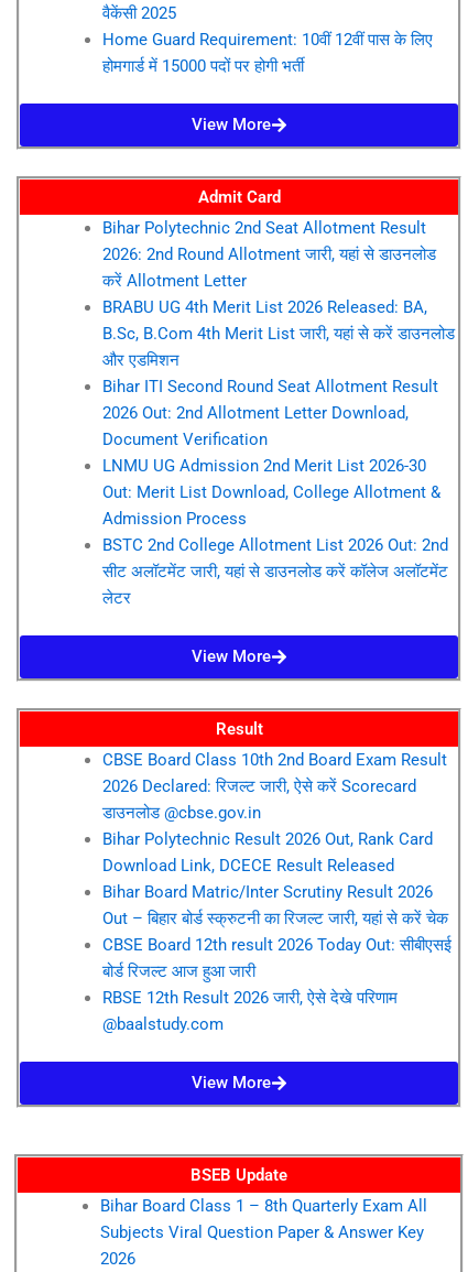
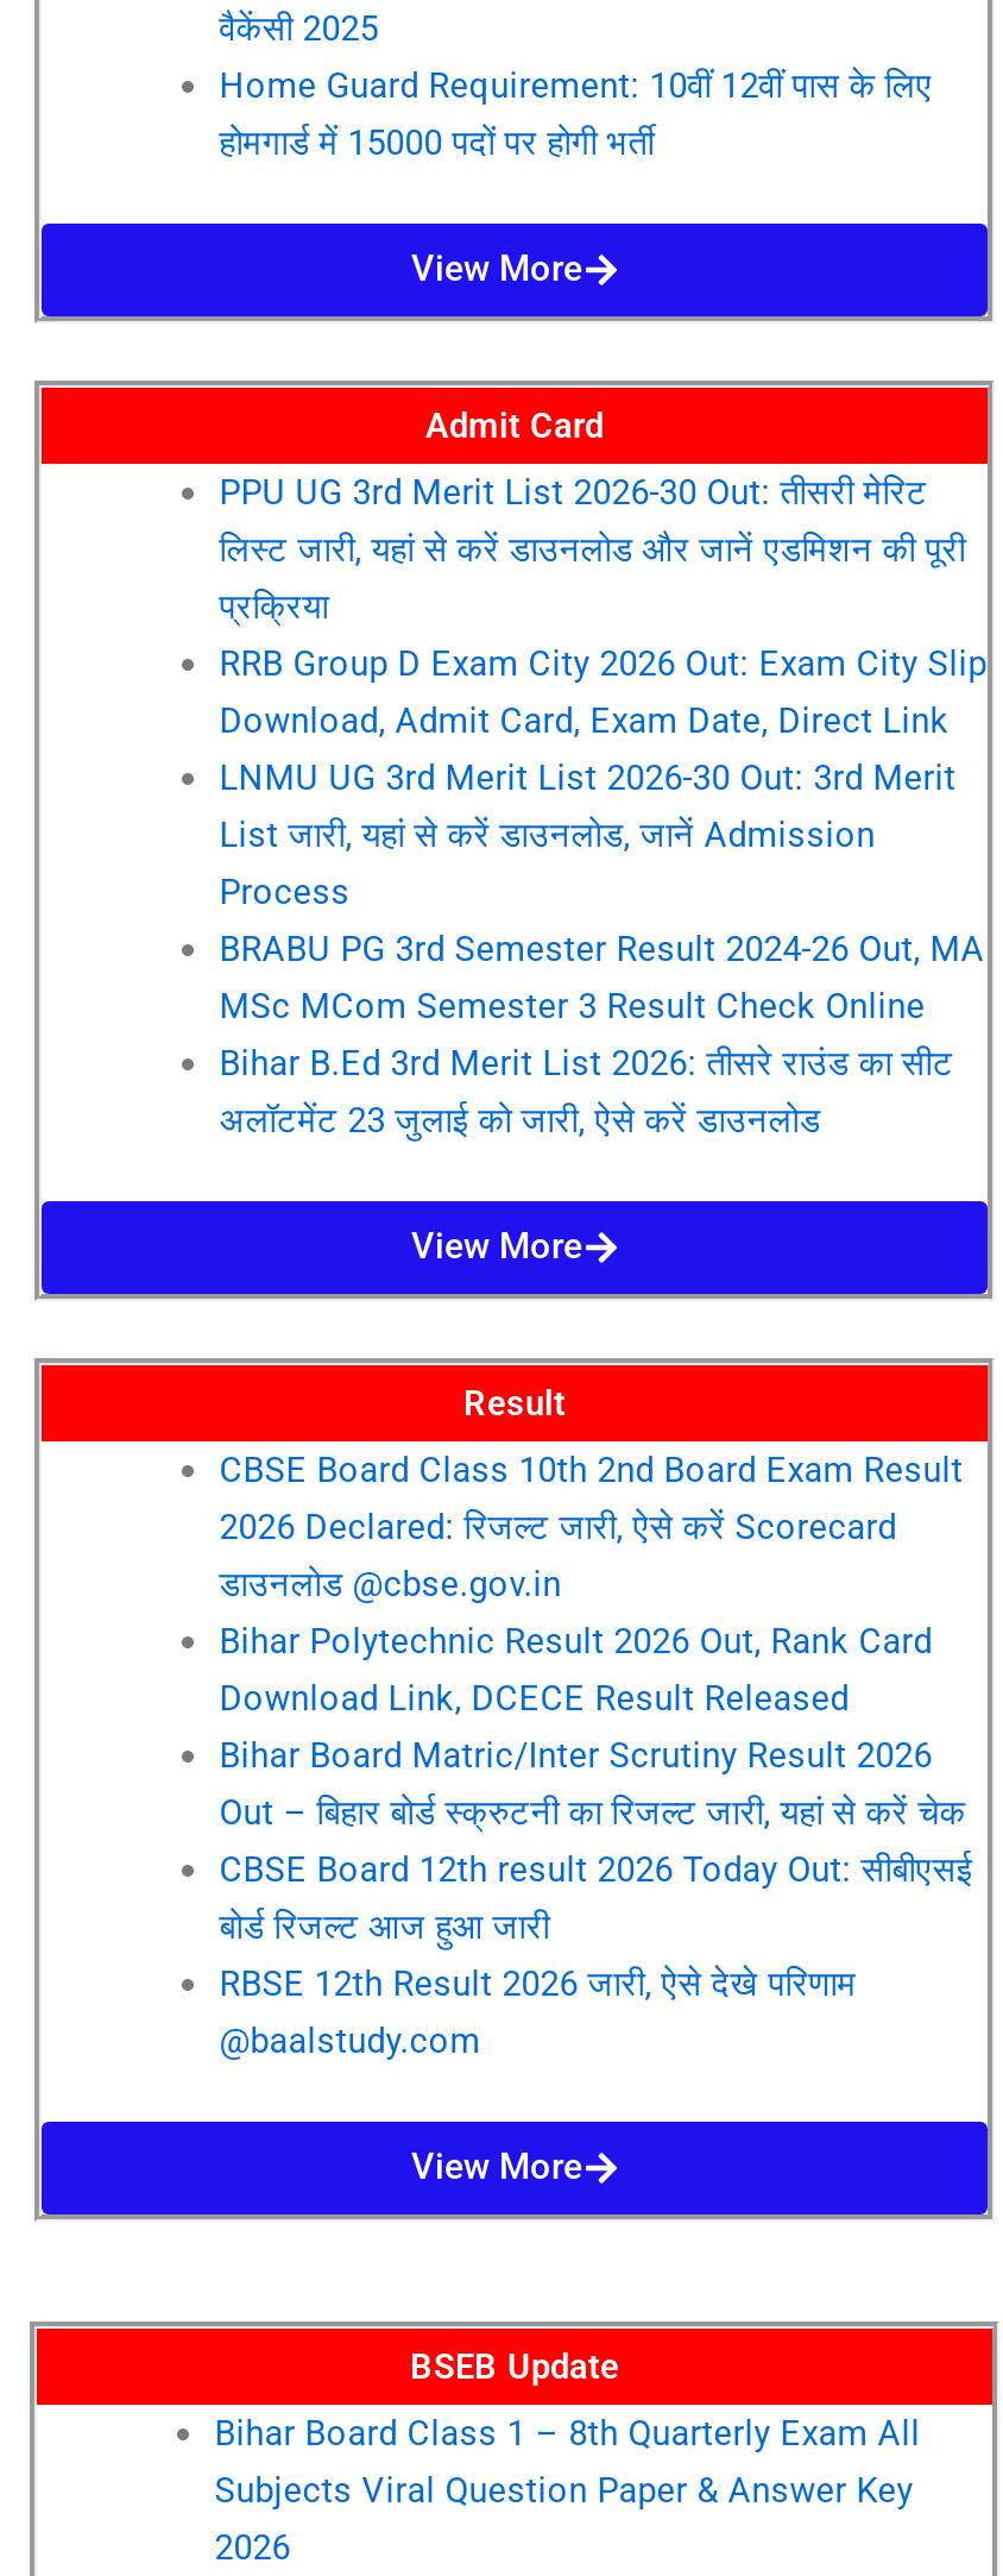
[102,218,455,608] Bihar Polytechnic 2nd Seat Allotment Result | 2026: 2nd Round Allotment जारी, यहां से डाउनलोड | करें Allotment Letter | BRABU UG 4th Merit List 2026 Released: BA, | B.Sc, B.Com 4th Merit List जारी, यहां से करें डाउनलोड | और एडमिशन | Bihar ITI Second Round Seat Allotment Result | 2026 Out: 2nd Allotment Letter Download, | Document Verification | LNMU UG Admission 2nd Merit List 2026-30 | Out: Merit List Download, College Allotment & | Admission Process | BSTC 2nd College Allotment List 2026 Out: 2nd | सीट अलॉटमेंट जारी, यहां से डाउनलोड करें कॉलेज अलॉटमेंट | लेटर -> [219,470,987,1141] PPU UG 3rd Merit List 2026-30 Out: तीसरी मेरिट | लिस्ट जारी, यहां से करें डाउनलोड और जानें एडमिशन की पूरी | प्रक्रिया | RRB Group D Exam City 2026 Out: Exam City Slip | Download, Admit Card, Exam Date, Direct Link | LNMU UG 3rd Merit List 2026-30 Out: 3rd Merit | List जारी, यहां से करें डाउनलोड, जानें Admission | Process | BRABU PG 3rd Semester Result 2024-26 Out, MA | MSc MCom Semester 3 Result Check Online | Bihar B.Ed 3rd Merit List 2026: तीसरे राउंड का सीट | अलॉटमेंट 23 जुलाई को जारी, ऐसे करें डाउनलोड

